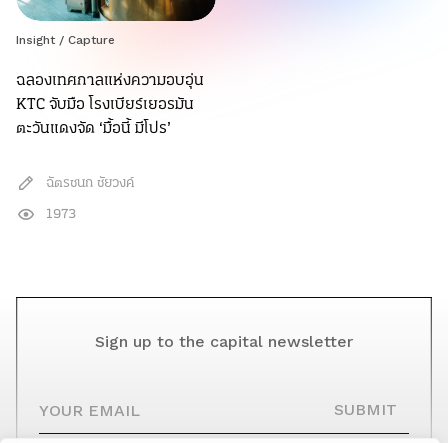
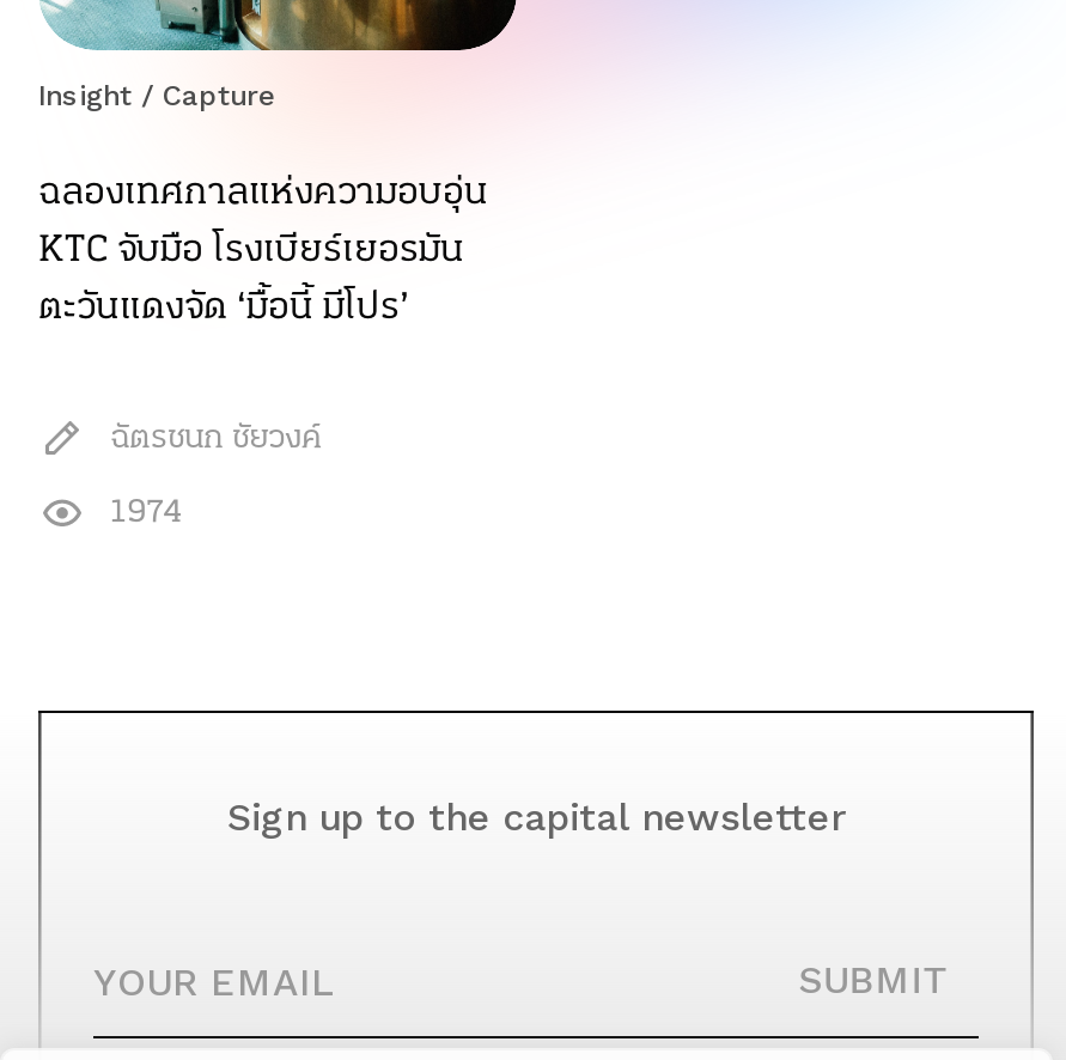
[46,204,76,225] 1973 -> [110,487,182,538] 1974

